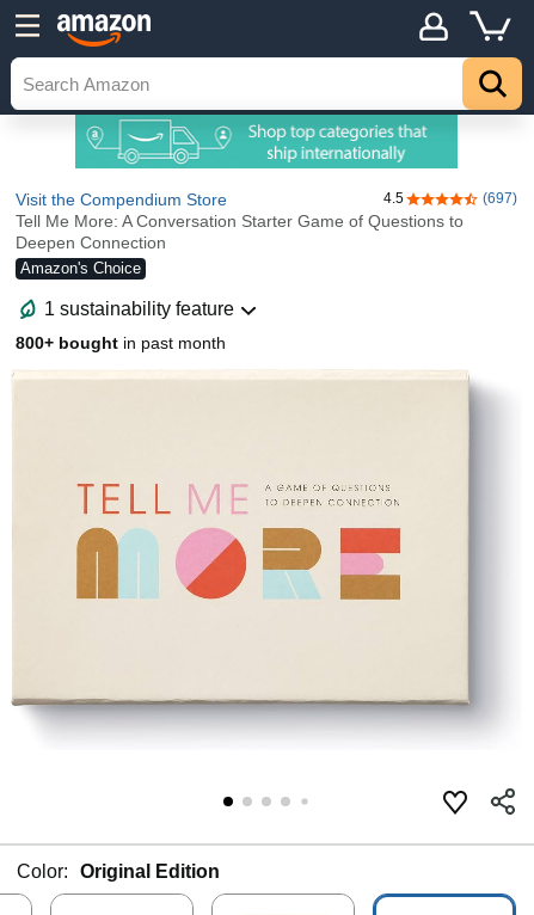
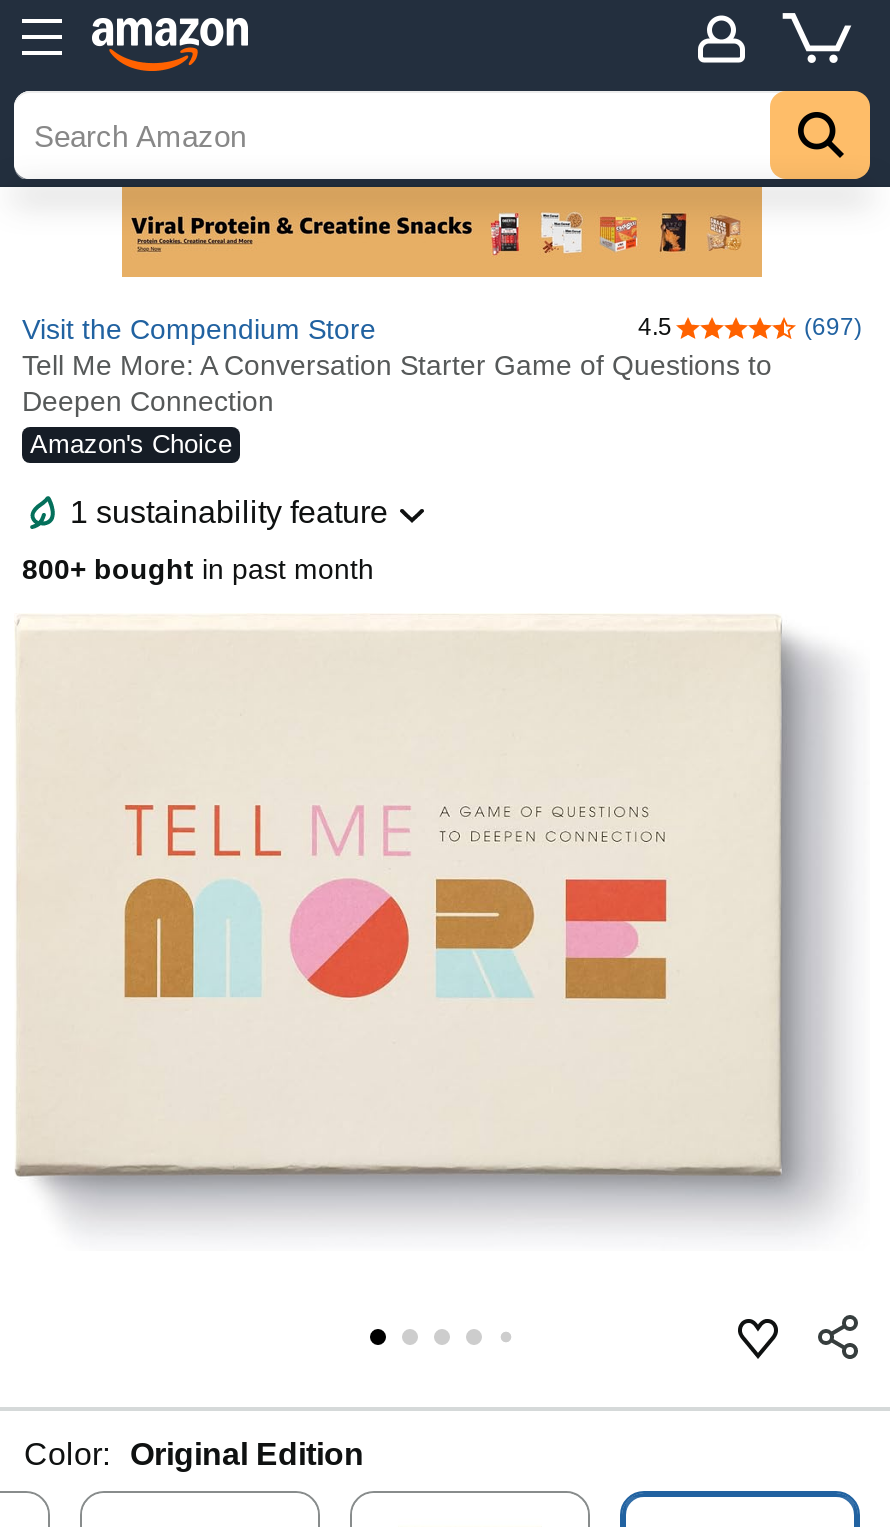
[74,113,459,170] [image] -> [120,185,764,279] [image]

